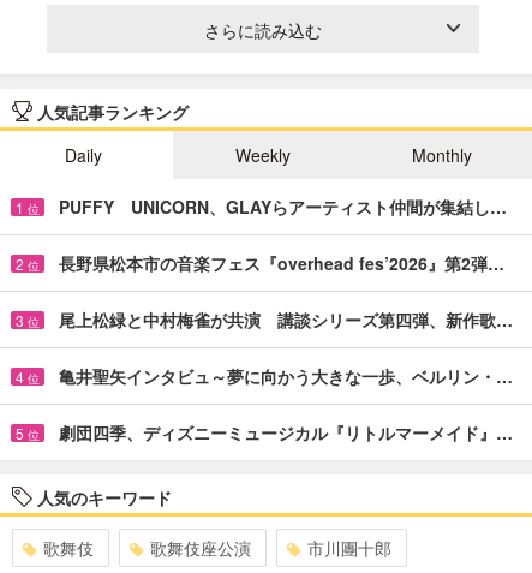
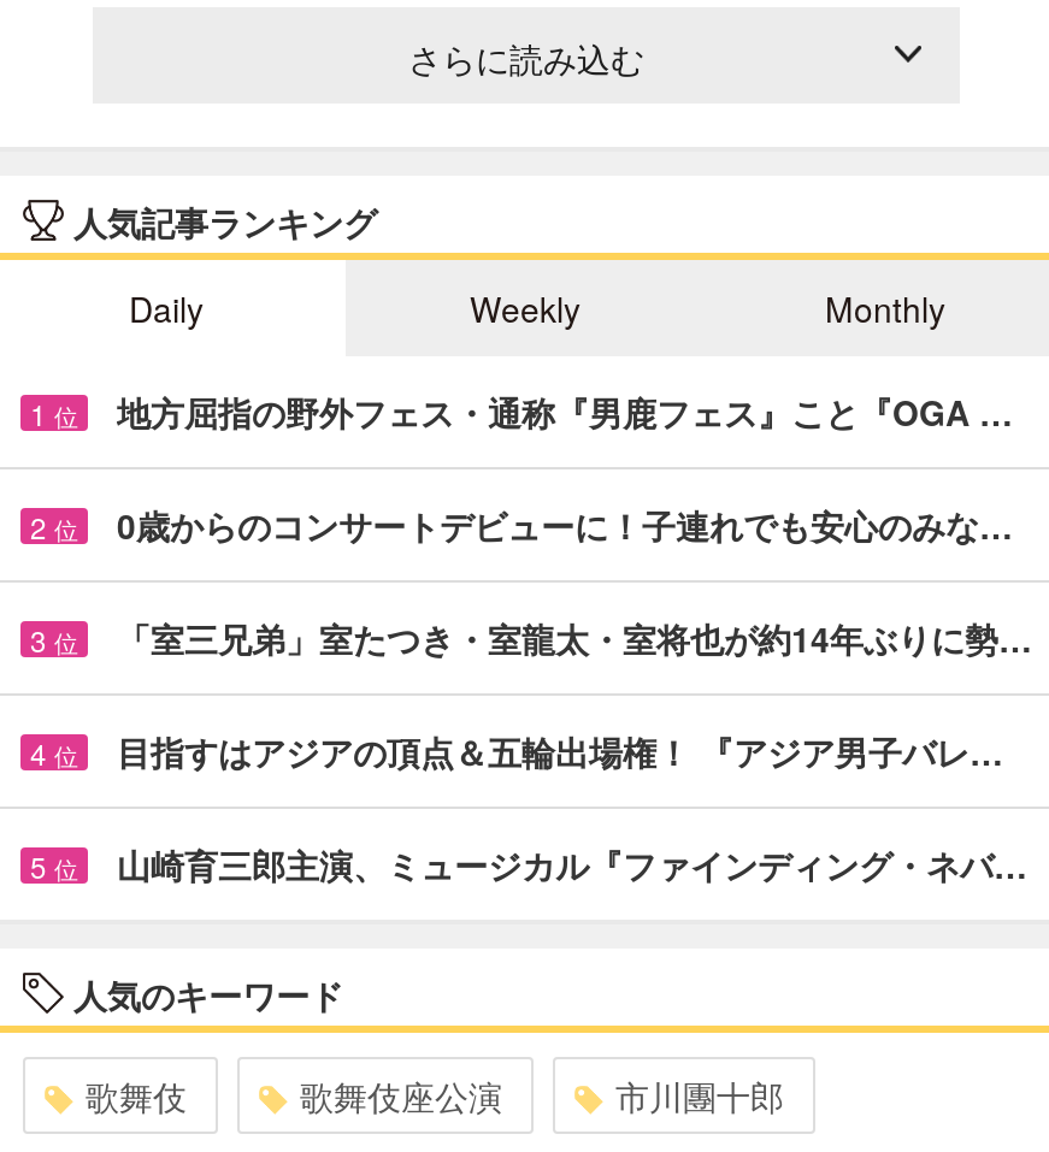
[59,194,507,218] PUFFY UNICORN、GLAYらアーティスト仲間が集結し… -> [117,387,1013,435] 地方屈指の野外フェス・通称『男鹿フェス』こと『OGA …
[59,251,504,275] 長野県松本市の音楽フェス『overhead fes’2026』第2弾… -> [117,500,1013,548] 0歳からのコンサートデビューに！子連れでも安心のみな…
[59,307,513,331] 尾上松緑と中村梅雀が共演 講談シリーズ第四弾、新作歌… -> [117,613,1032,662] 「室三兄弟」室たつき・室龍太・室将也が約14年ぶりに勢…
[59,364,513,388] 亀井聖矢インタビュ～夢に向かう大きな一歩、ベルリン・… -> [117,727,1003,775] 目指すはアジアの頂点＆五輪出場権！ 『アジア男子バレ…
[59,420,513,444] 劇団四季、ディズニーミュージカル『リトルマーメイド』… -> [117,840,1027,888] 山崎育三郎主演、ミュージカル『ファインディング・ネバ…

